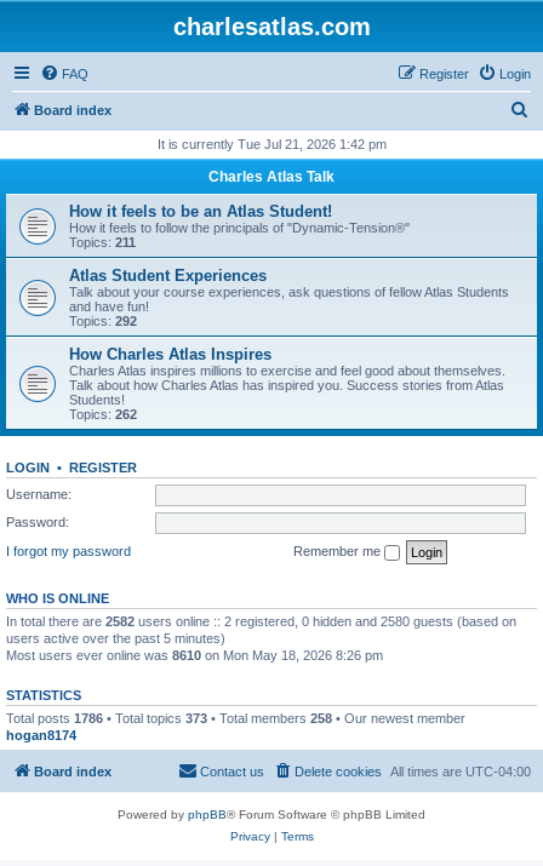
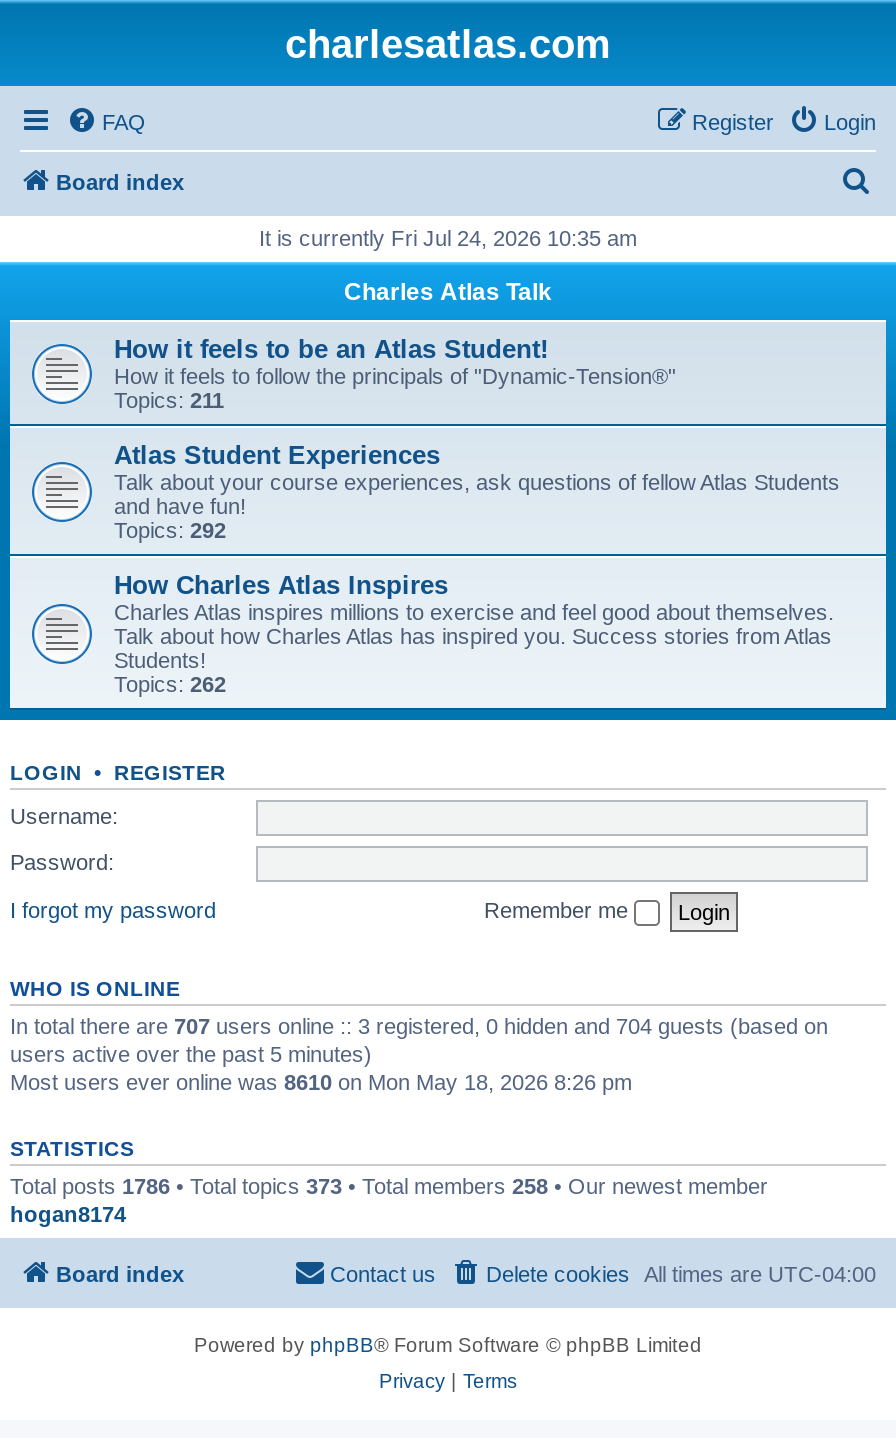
[157,137,386,151] It is currently Tue Jul 21, 2026 1:42 pm -> [259,226,637,250] It is currently Fri Jul 24, 2026 10:35 am
[6,613,516,628] In total there are 2582 users online :: 2 registered, 0 hidden and 2580 guests (based on -> [10,1013,828,1037] In total there are 707 users online :: 3 registered, 0 hidden and 704 guests (based on

